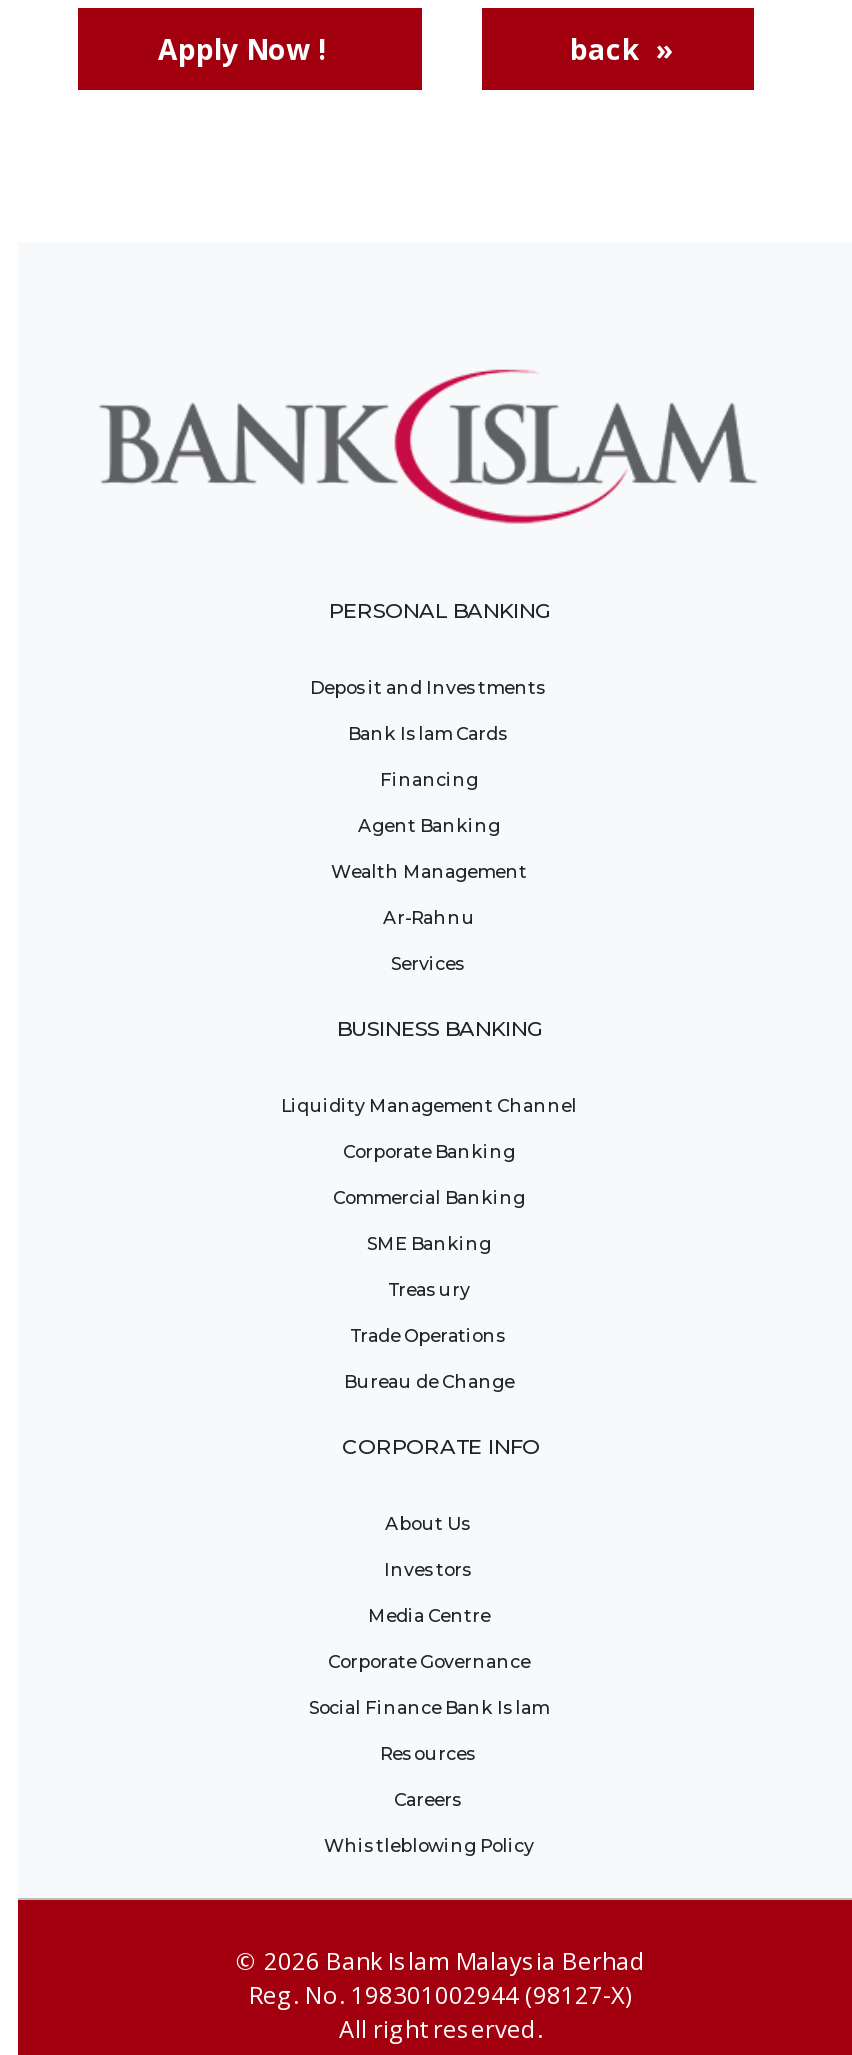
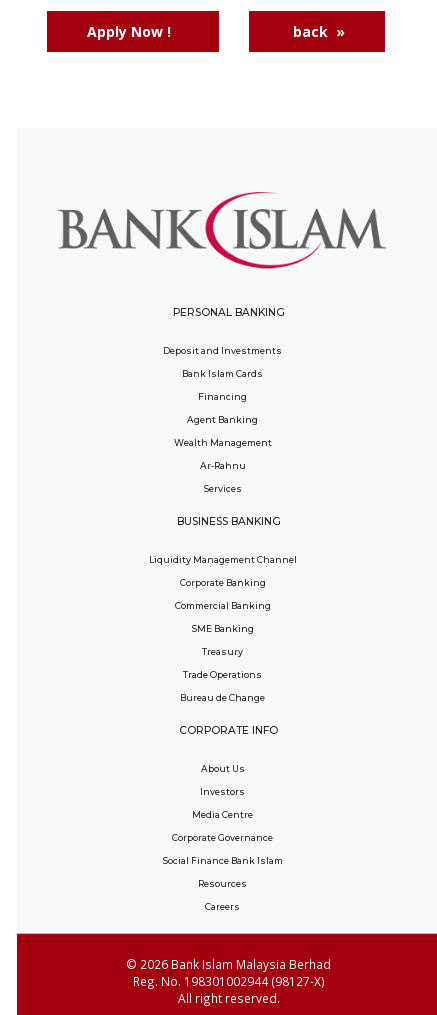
[324,1833,534,1855] Whistleblowing Policy -> none

